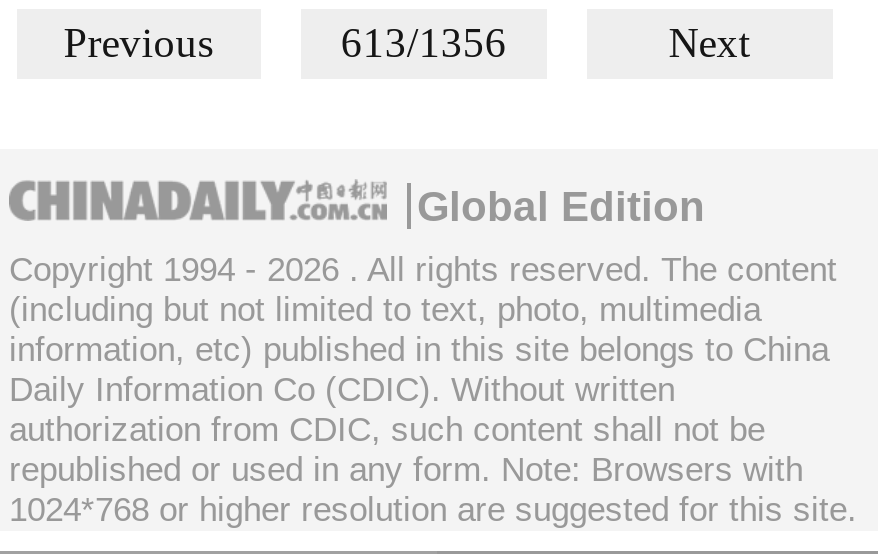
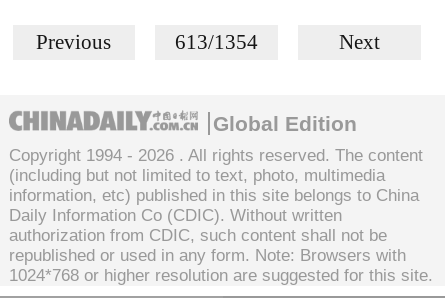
[341,20,507,68] 613/1356 -> [175,29,258,53] 613/1354

